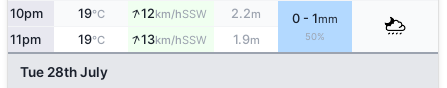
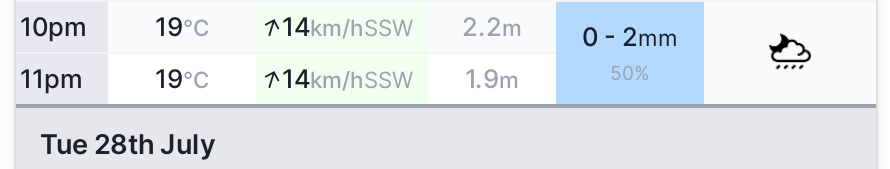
[141,6,207,21] 12km/hSSW -> [282,12,414,42] 14km/hSSW
[292,11,338,26] 0 - 1mm -> [582,22,678,52] 0 - 2mm
[141,32,207,47] 13km/hSSW -> [282,64,414,94] 14km/hSSW

